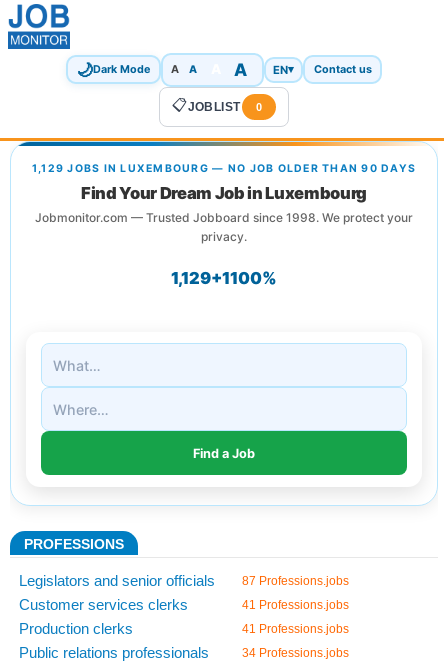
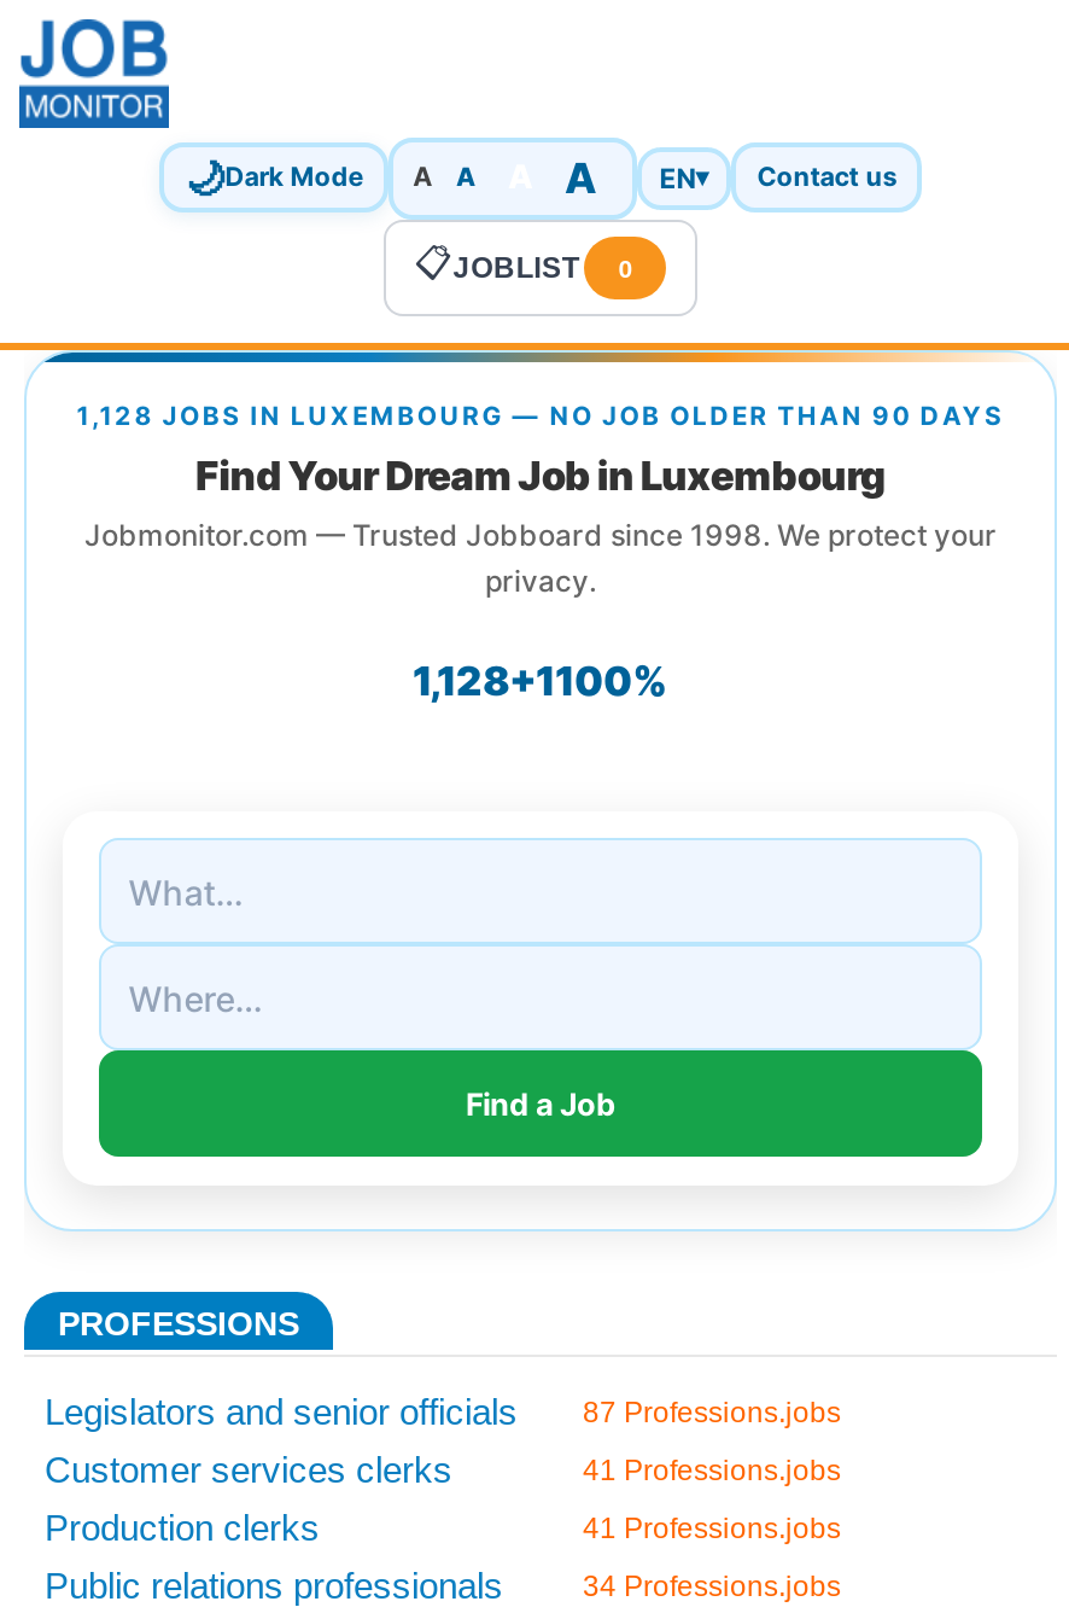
[32,161,416,174] 1,129 JOBS IN LUXEMBOURG — NO JOB OLDER THAN 90 DAYS -> [76,400,1005,431] 1,128 JOBS IN LUXEMBOURG — NO JOB OLDER THAN 90 DAYS
[171,268,277,288] 1,129+1100% -> [413,656,668,705] 1,128+1100%

